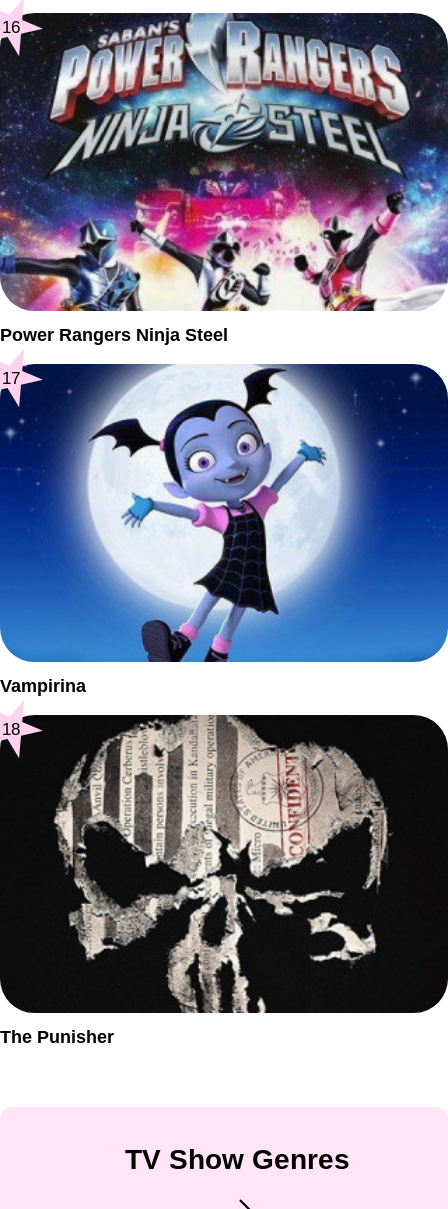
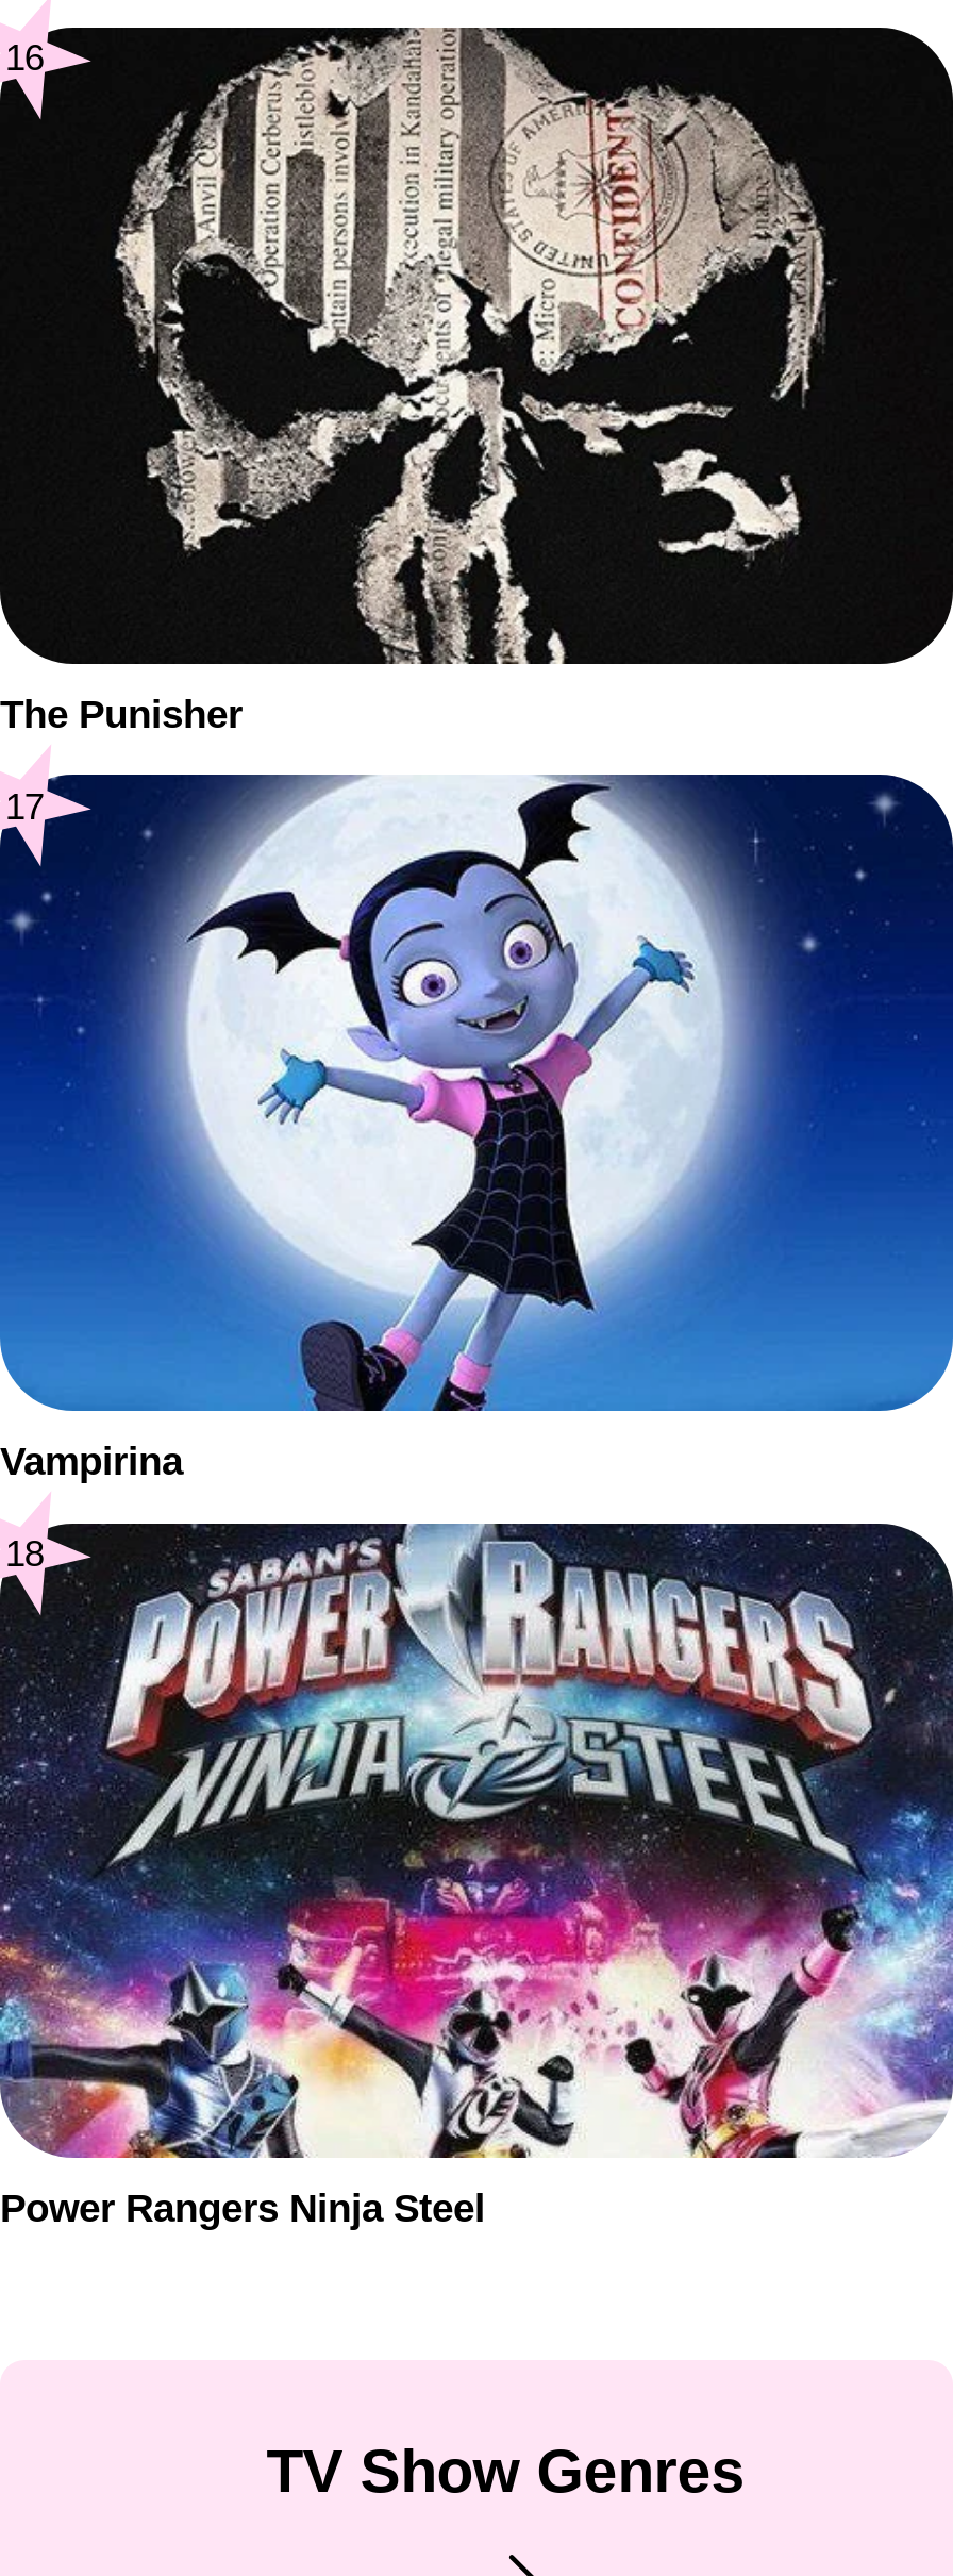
moved [0,12,445,345] -> [0,1522,947,2231]: [image] | Power Rangers Ninja Steel
moved [0,714,445,1047] -> [0,26,947,735]: [image] | The Punisher

